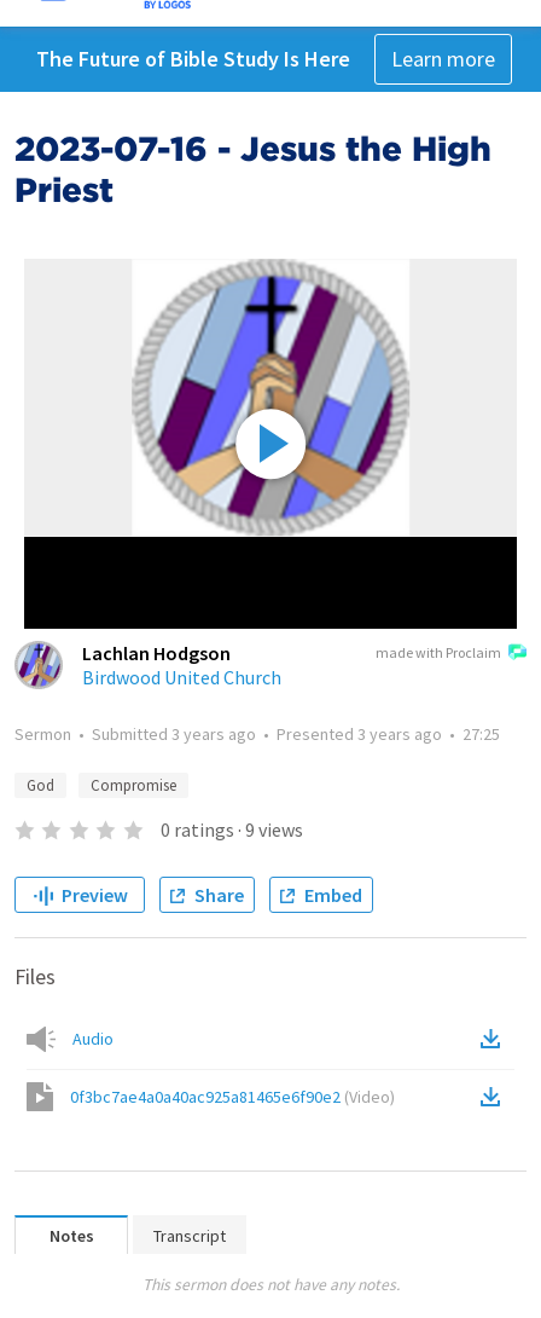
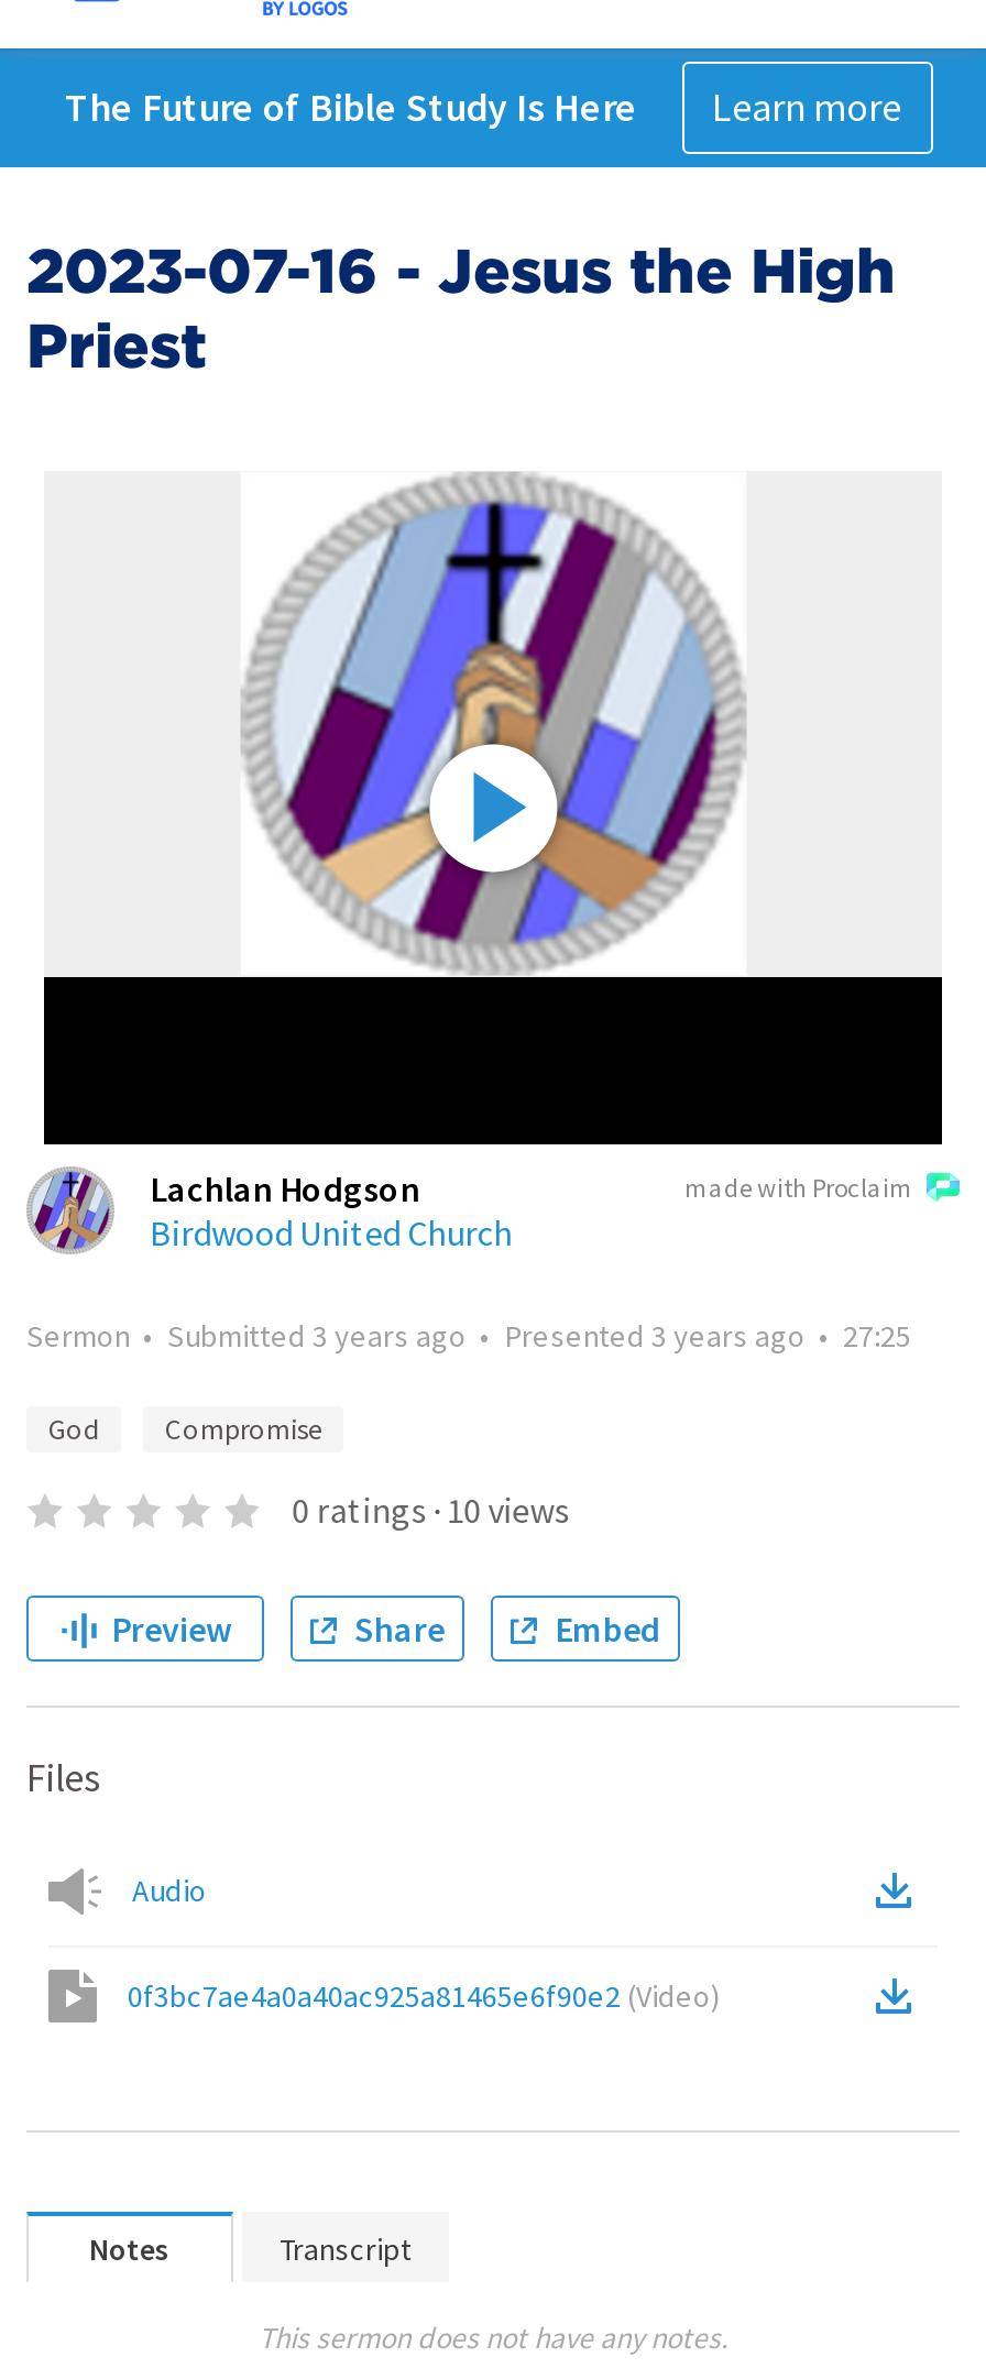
[160,817,303,842] 0 ratings · 9 views -> [292,1488,569,1532] 0 ratings · 10 views

